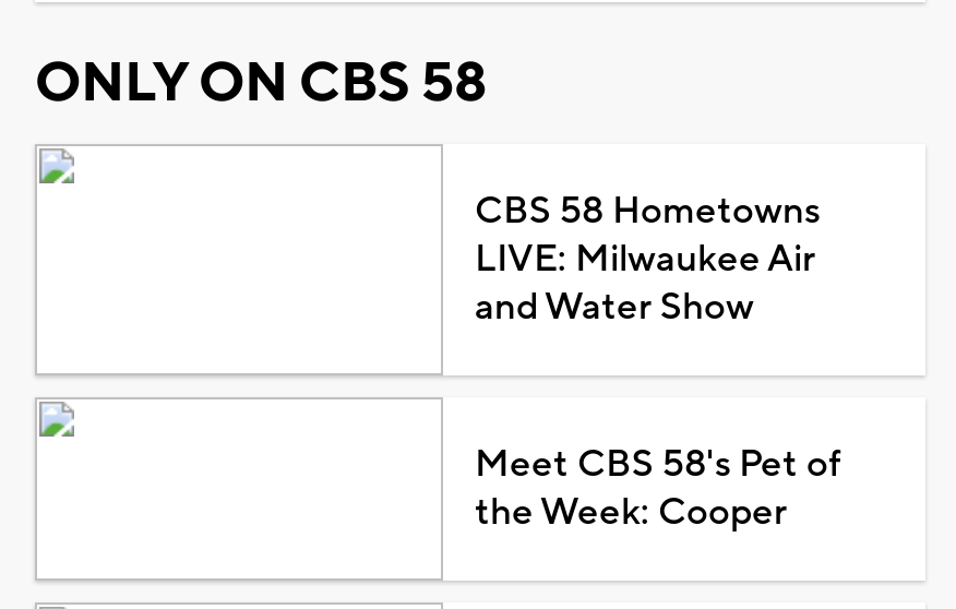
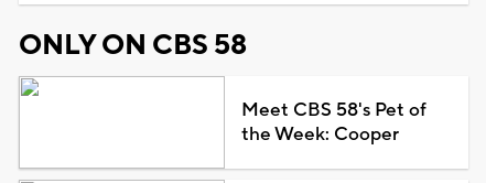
[475,187,820,331] CBS 58 Hometowns | LIVE: Milwaukee Air | and Water Show -> none

